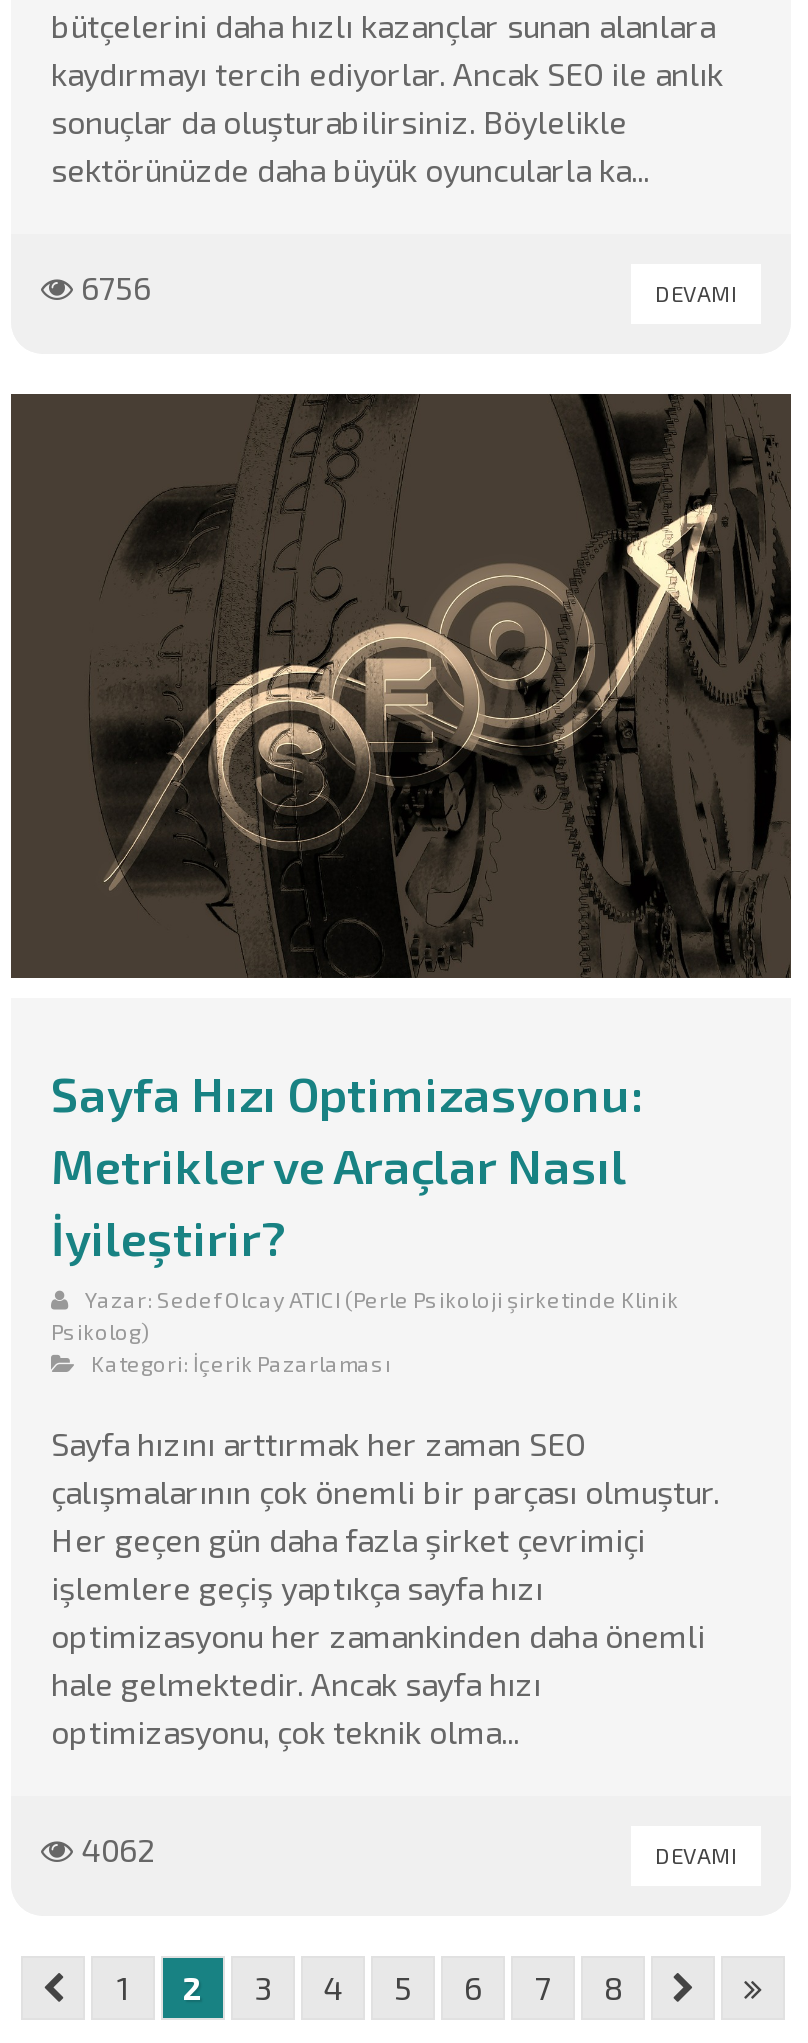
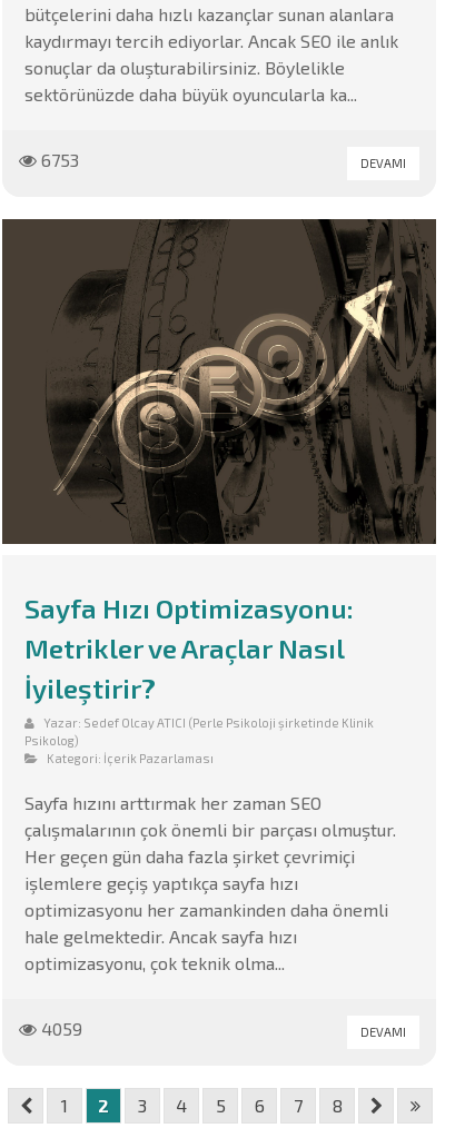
[73,268,151,306] 6756 -> [37,149,79,170] 6753
[73,1831,155,1869] 4062 -> [37,1018,82,1039] 4059

